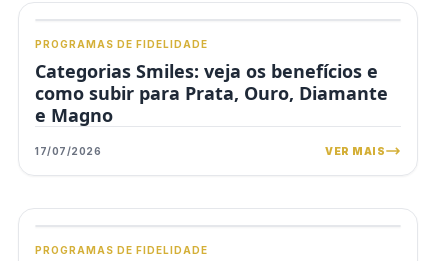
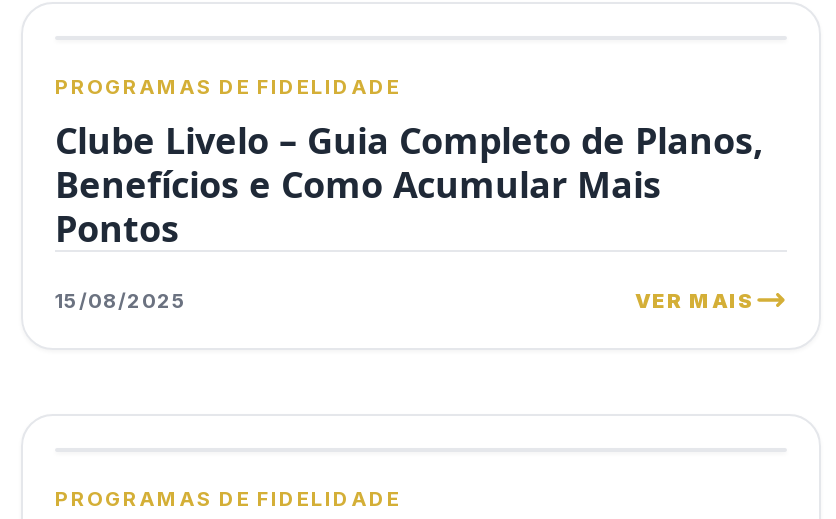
[35,59,388,127] Categorias Smiles: veja os benefícios e | como subir para Prata, Ouro, Diamante | e Magno -> [55,116,763,252] Clube Livelo – Guia Completo de Planos, | Benefícios e Como Acumular Mais | Pontos
[35,144,101,156] 17/07/2026 -> [55,287,187,311] 15/08/2025

